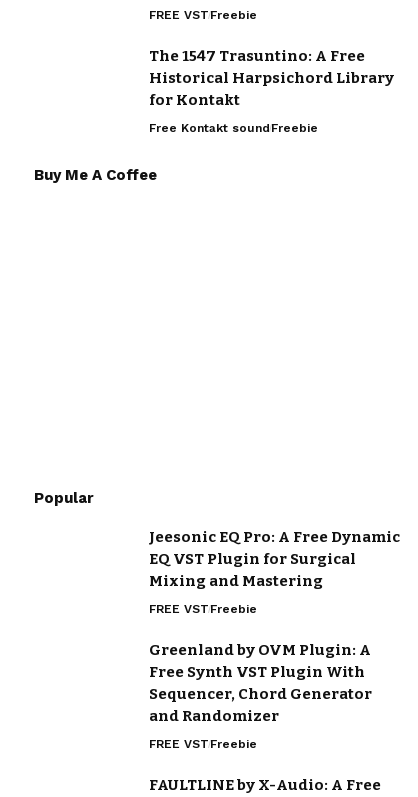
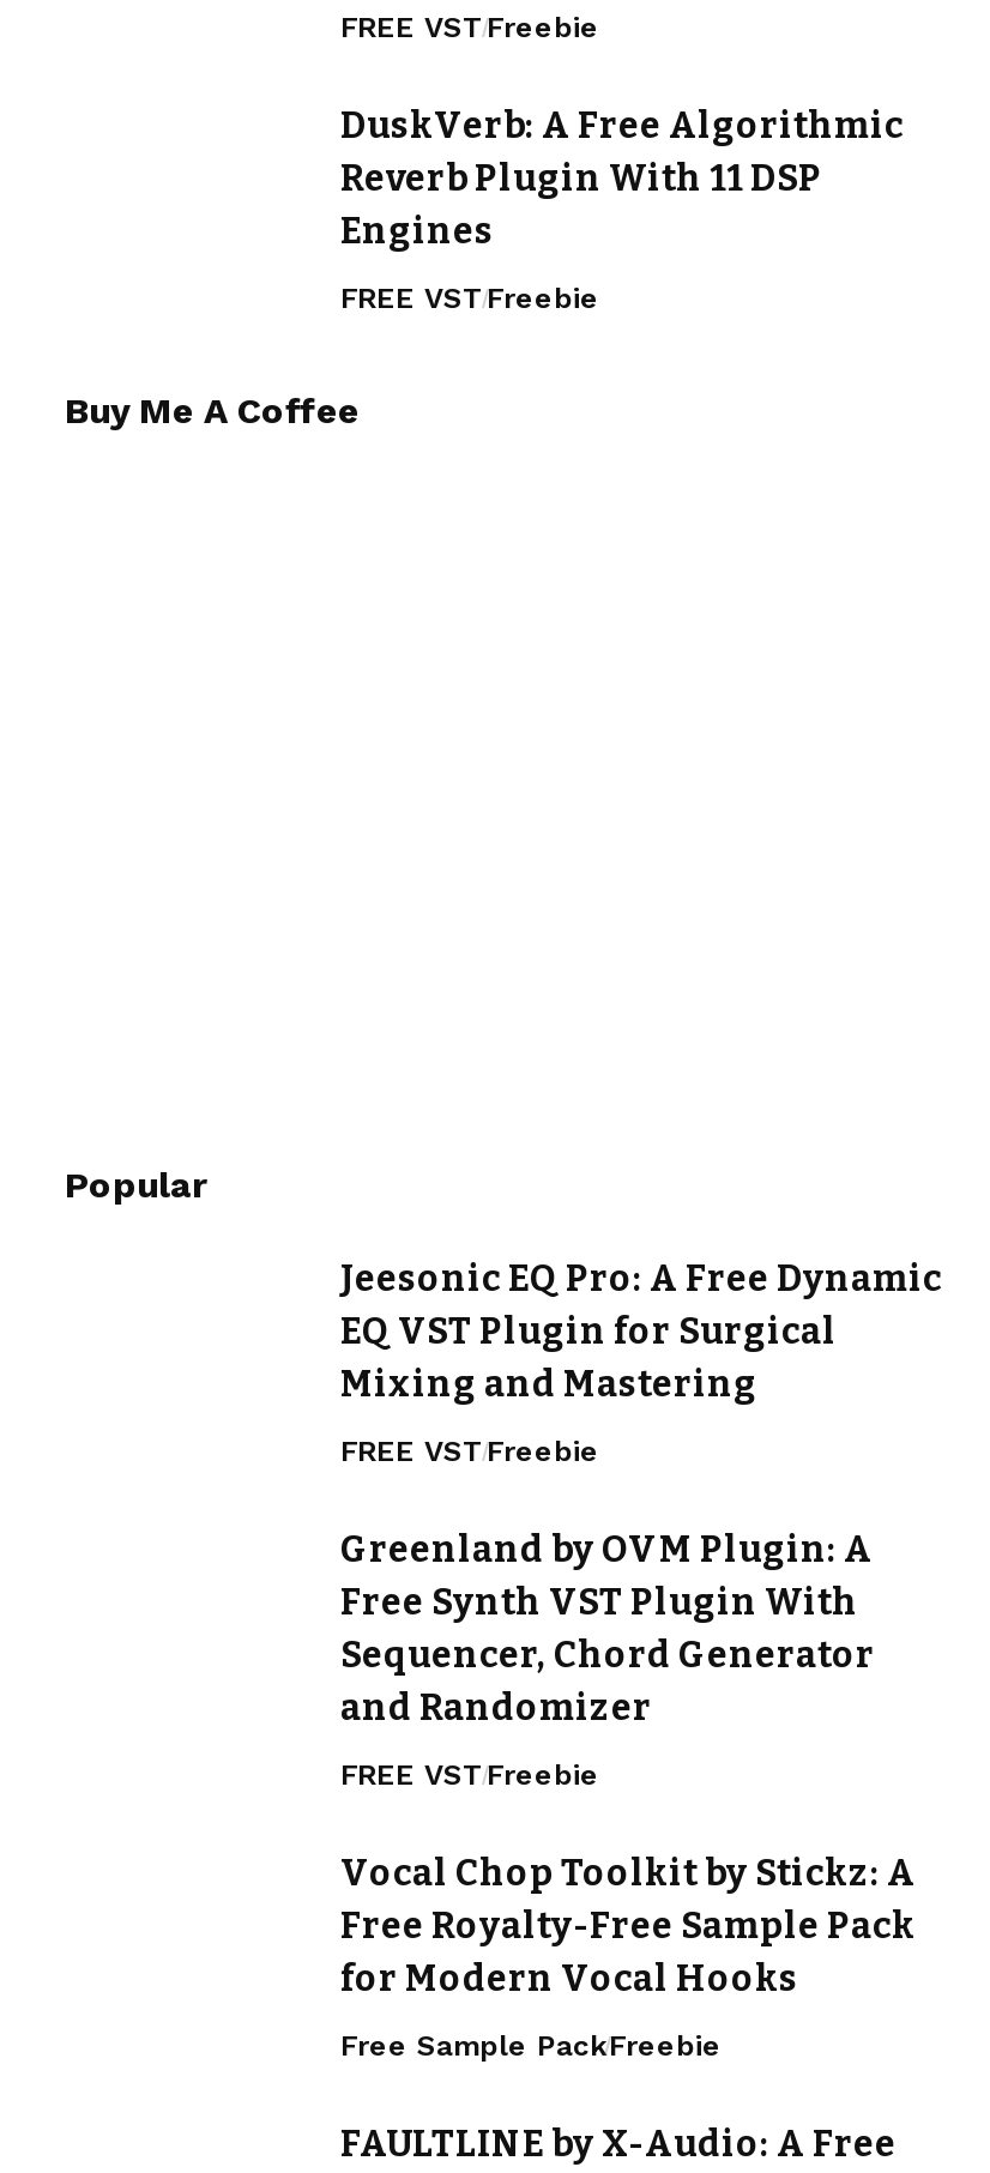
[149,47,394,109] The 1547 Trasuntino: A Free | Historical Harpsichord Library | for Kontakt -> [340,104,904,253] DuskVerb: A Free Algorithmic | Reverb Plugin With 11 DSP | Engines
[149,121,318,135] Free Kontakt sound Freebie -> [340,282,599,315] FREE VST Freebie
none -> [340,1852,916,2063] Vocal Chop Toolkit by Stickz: A | Free Royalty-Free Sample Pack | for Modern Vocal Hooks | Free Sample PackFreebie

